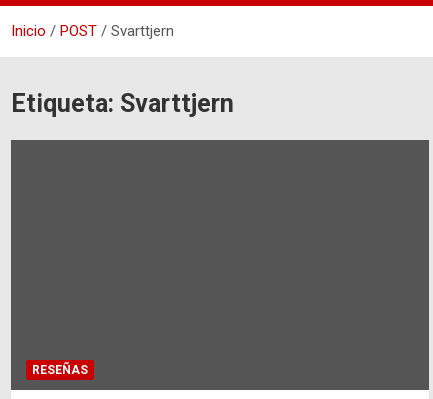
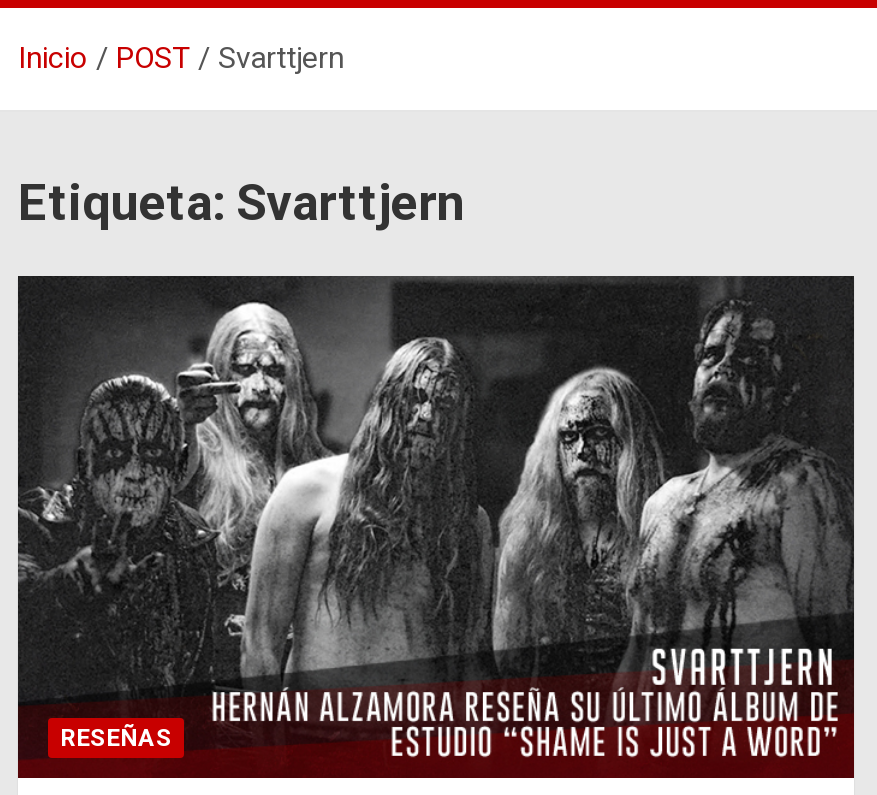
none -> [18,279,854,779] [image]

